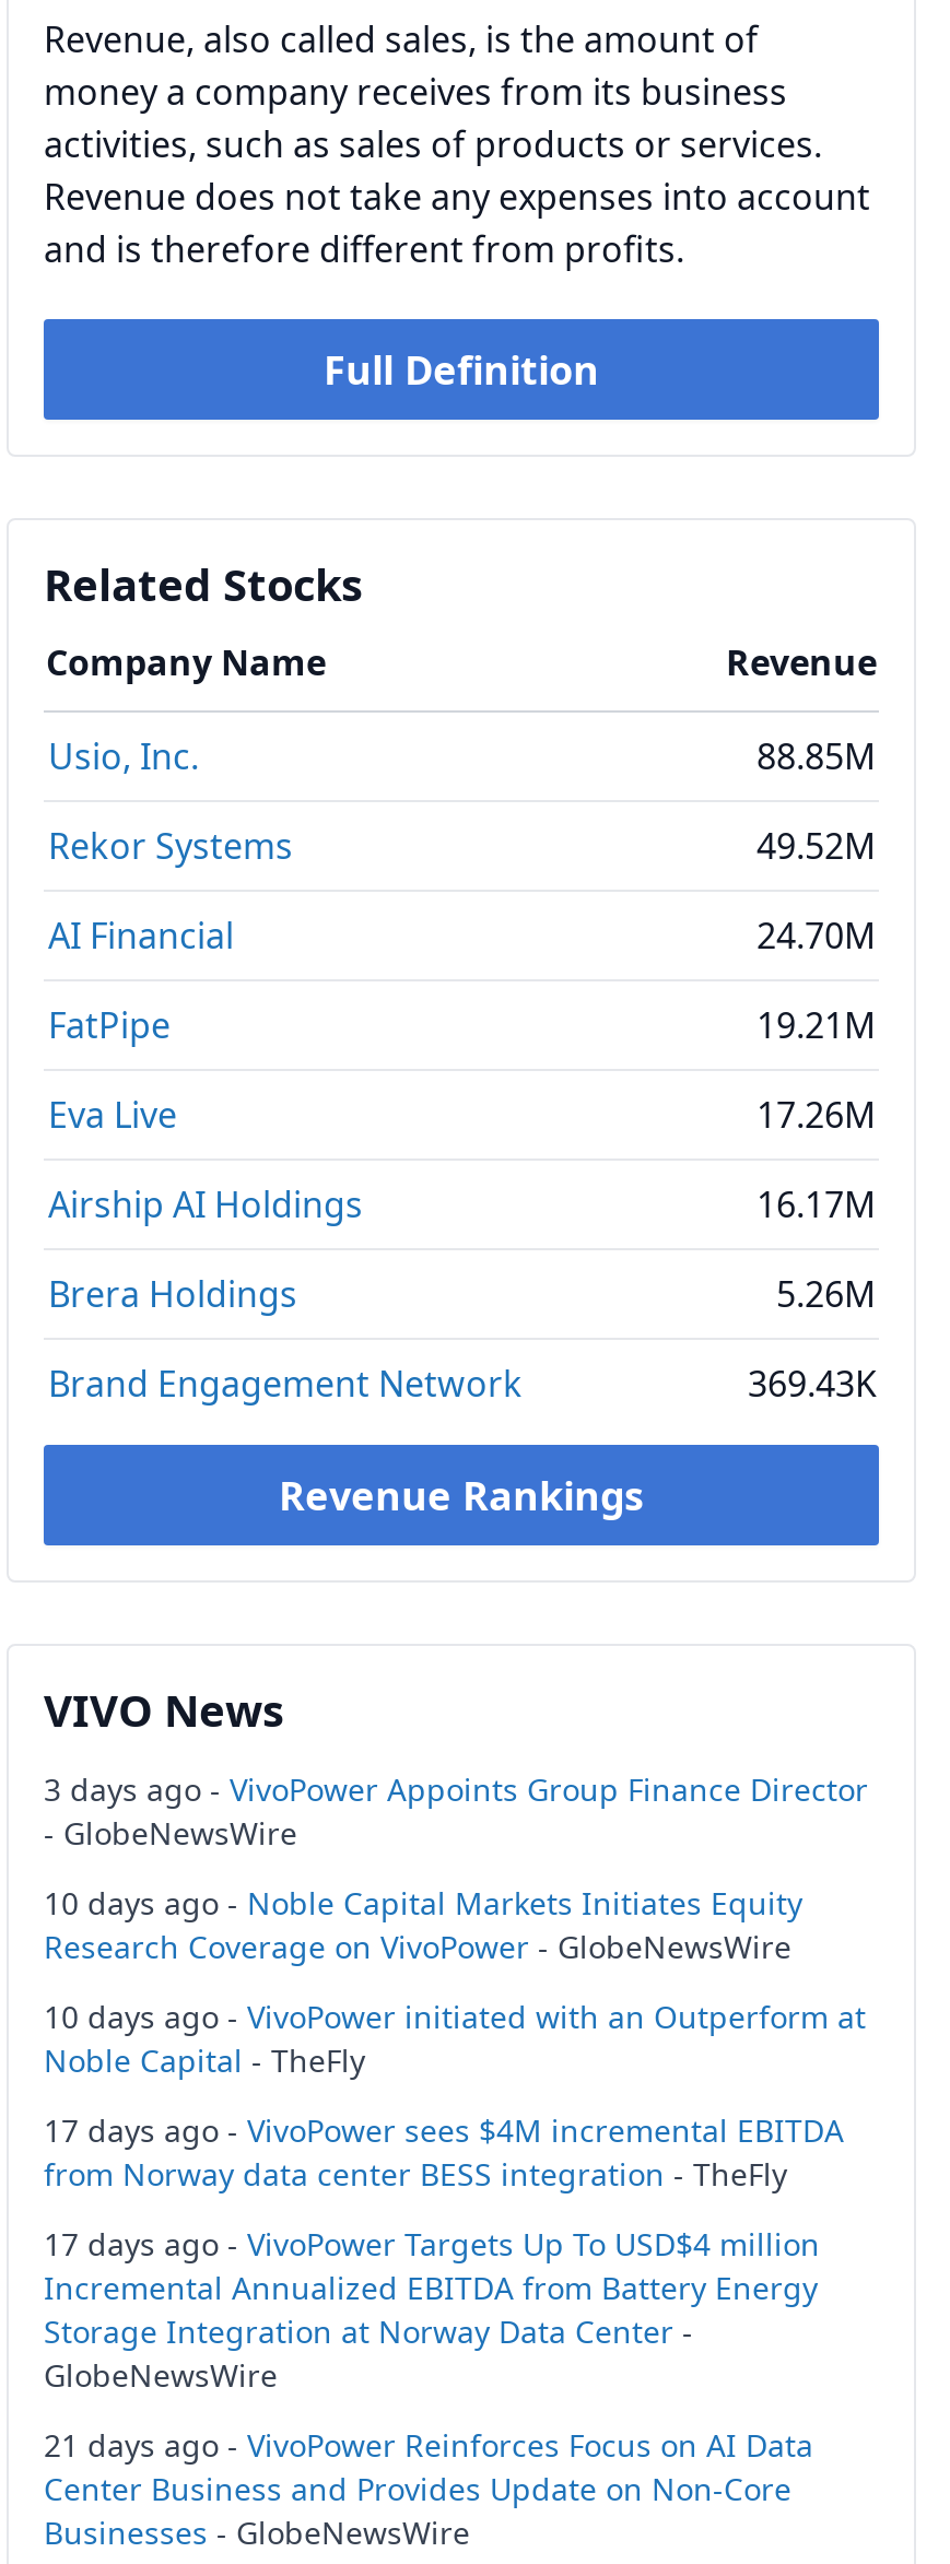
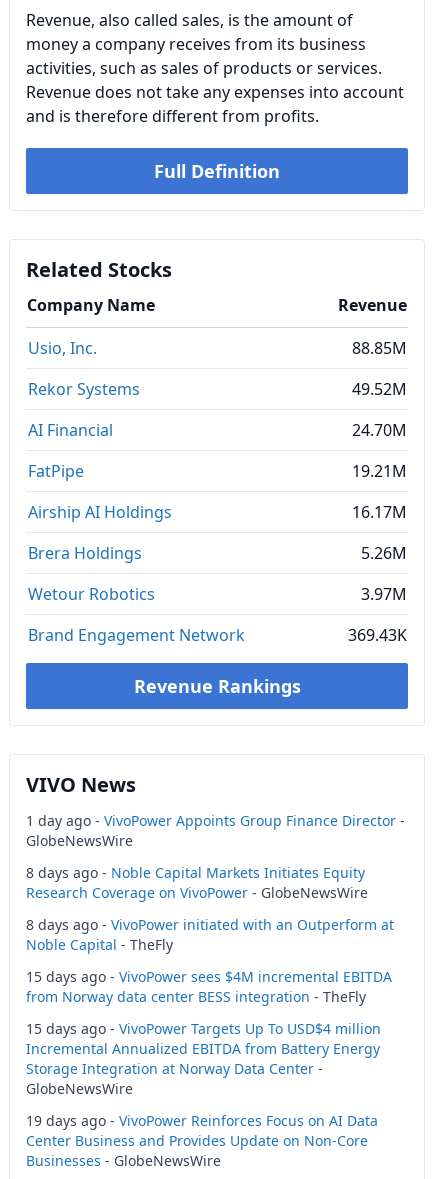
[48,1091,877,1139] Eva Live | 17.26M -> none
moved [48,1180,877,1318] -> [28,501,407,564]: Airship AI Holdings | 16.17M | Brera Holdings | 5.26M
none -> [28,583,407,605] Wetour Robotics | 3.97M
[44,1768,868,1854] 3 days ago - VivoPower Appoints Group Finance Director | - GlobeNewsWire -> [26,811,405,850] 1 day ago - VivoPower Appoints Group Finance Director - | GlobeNewsWire
[44,1882,802,1924] 10 days ago - Noble Capital Markets Initiates Equity -> [26,863,365,882] 8 days ago - Noble Capital Markets Initiates Equity
[44,1996,866,2037] 10 days ago - VivoPower initiated with an Outperform at -> [26,915,394,934] 8 days ago - VivoPower initiated with an Outperform at
[44,2109,844,2151] 17 days ago - VivoPower sees $4M incremental EBITDA -> [26,967,392,986] 15 days ago - VivoPower sees $4M incremental EBITDA
[44,2223,820,2265] 17 days ago - VivoPower Targets Up To USD$4 million -> [26,1019,381,1038] 15 days ago - VivoPower Targets Up To USD$4 million
[44,2424,813,2466] 21 days ago - VivoPower Reinforces Focus on AI Data -> [26,1111,378,1130] 19 days ago - VivoPower Reinforces Focus on AI Data

